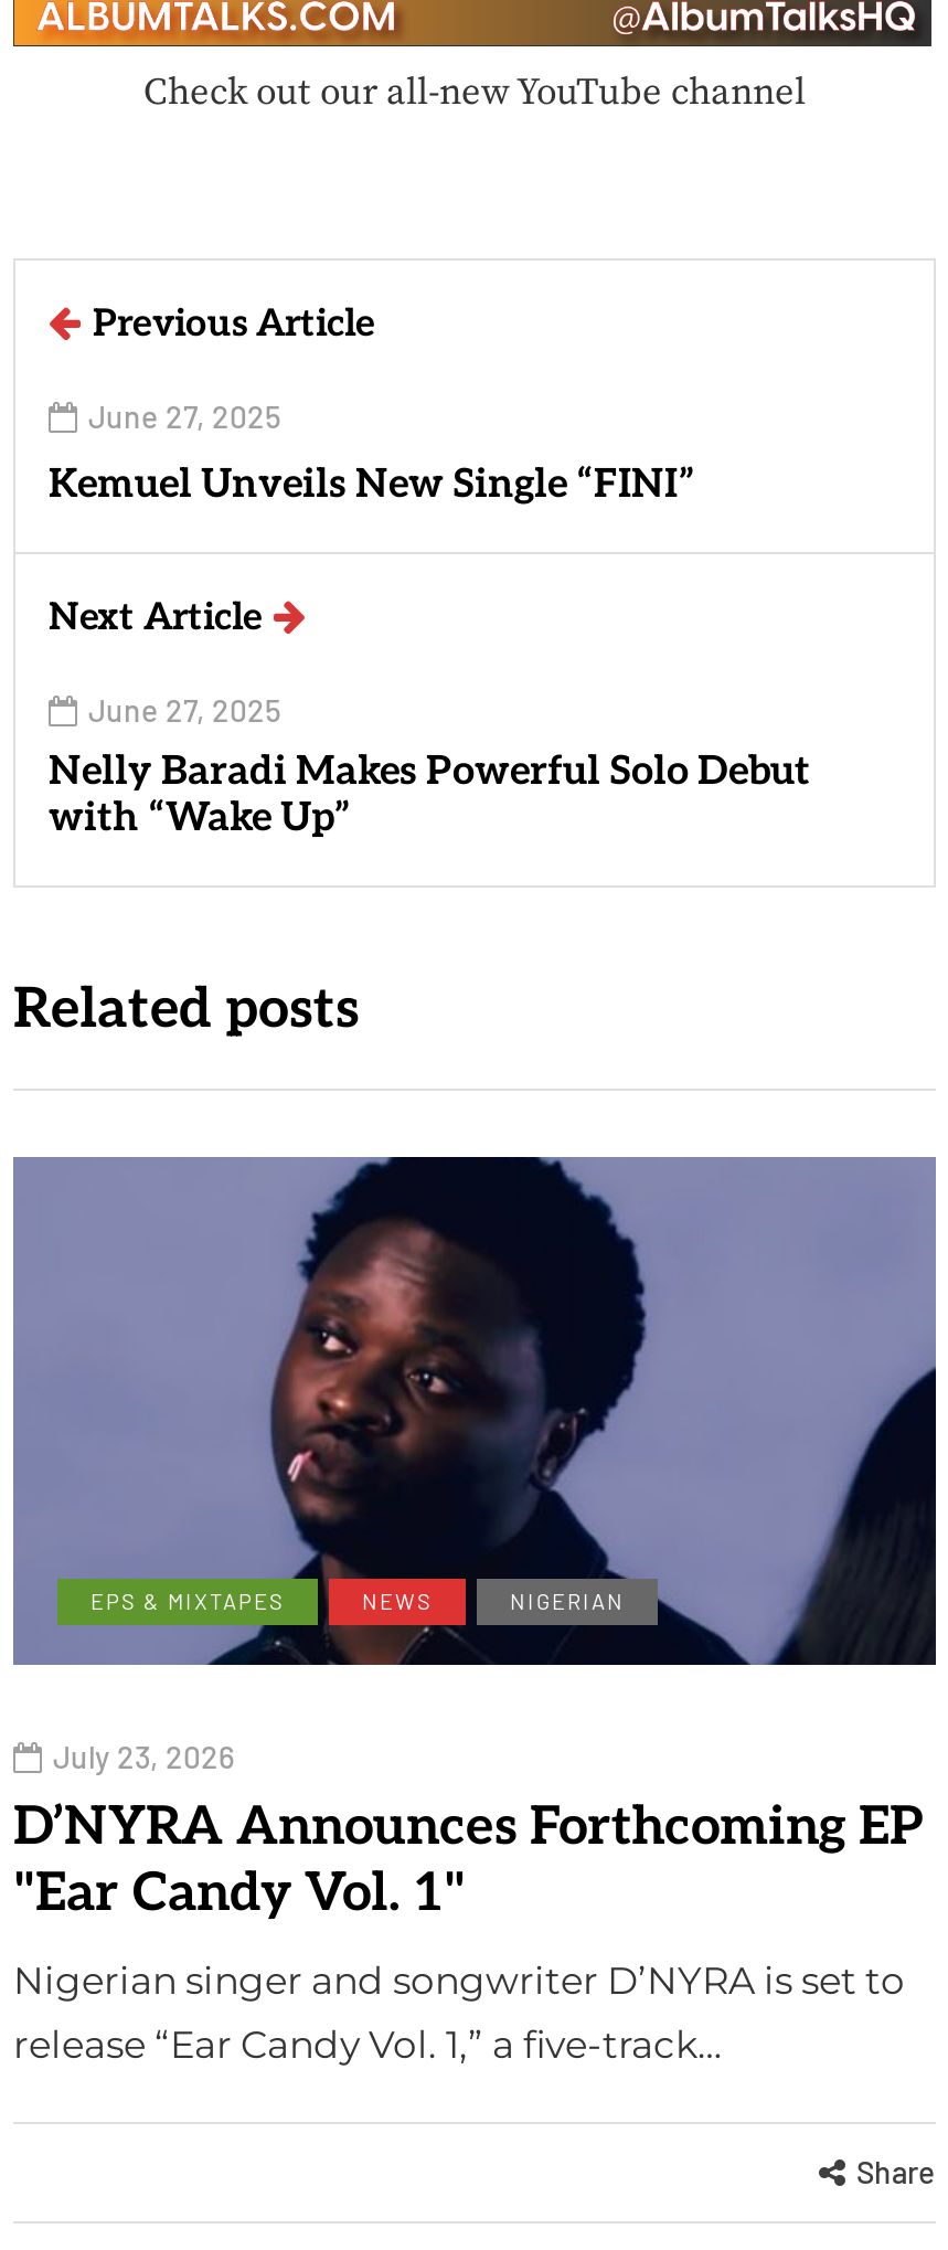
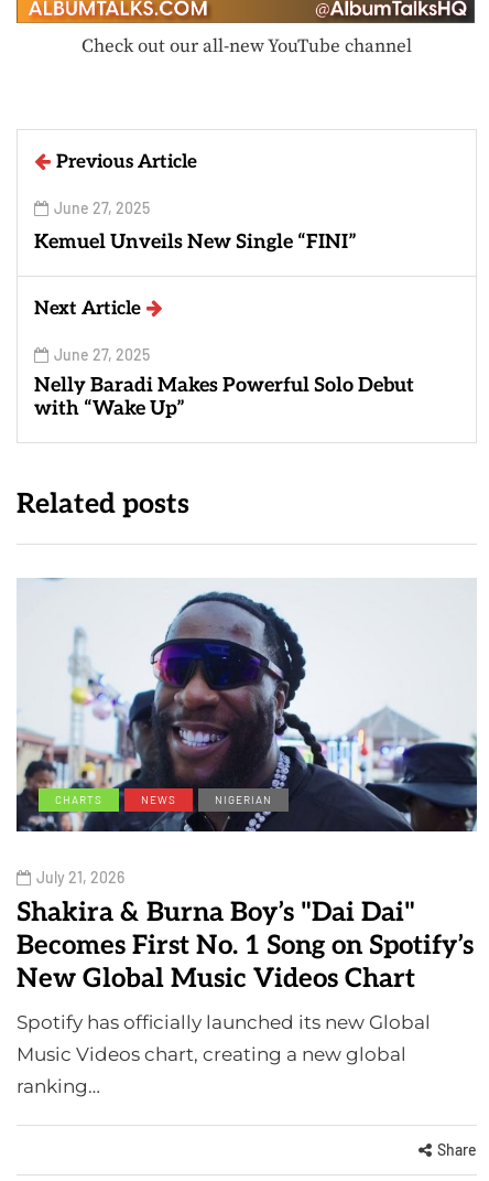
[13,1155,938,1667] [image] | EPS & MIXTAPES -> [17,578,478,833] [image] | CHARTS
[13,1738,923,1925] July 23, 2026 | D’NYRA Announces Forthcoming EP | "Ear Candy Vol. 1" -> [17,868,474,995] July 21, 2026 | Shakira & Burna Boy’s "Dai Dai" | Becomes First No. 1 Song on Spotify’s | New Global Music Videos Chart
[13,1958,905,2067] Nigerian singer and songwriter D’NYRA is set to | release “Ear Candy Vol. 1,” a five-track… -> [17,1011,431,1097] Spotify has officially launched its new Global | Music Videos chart, creating a new global | ranking…

